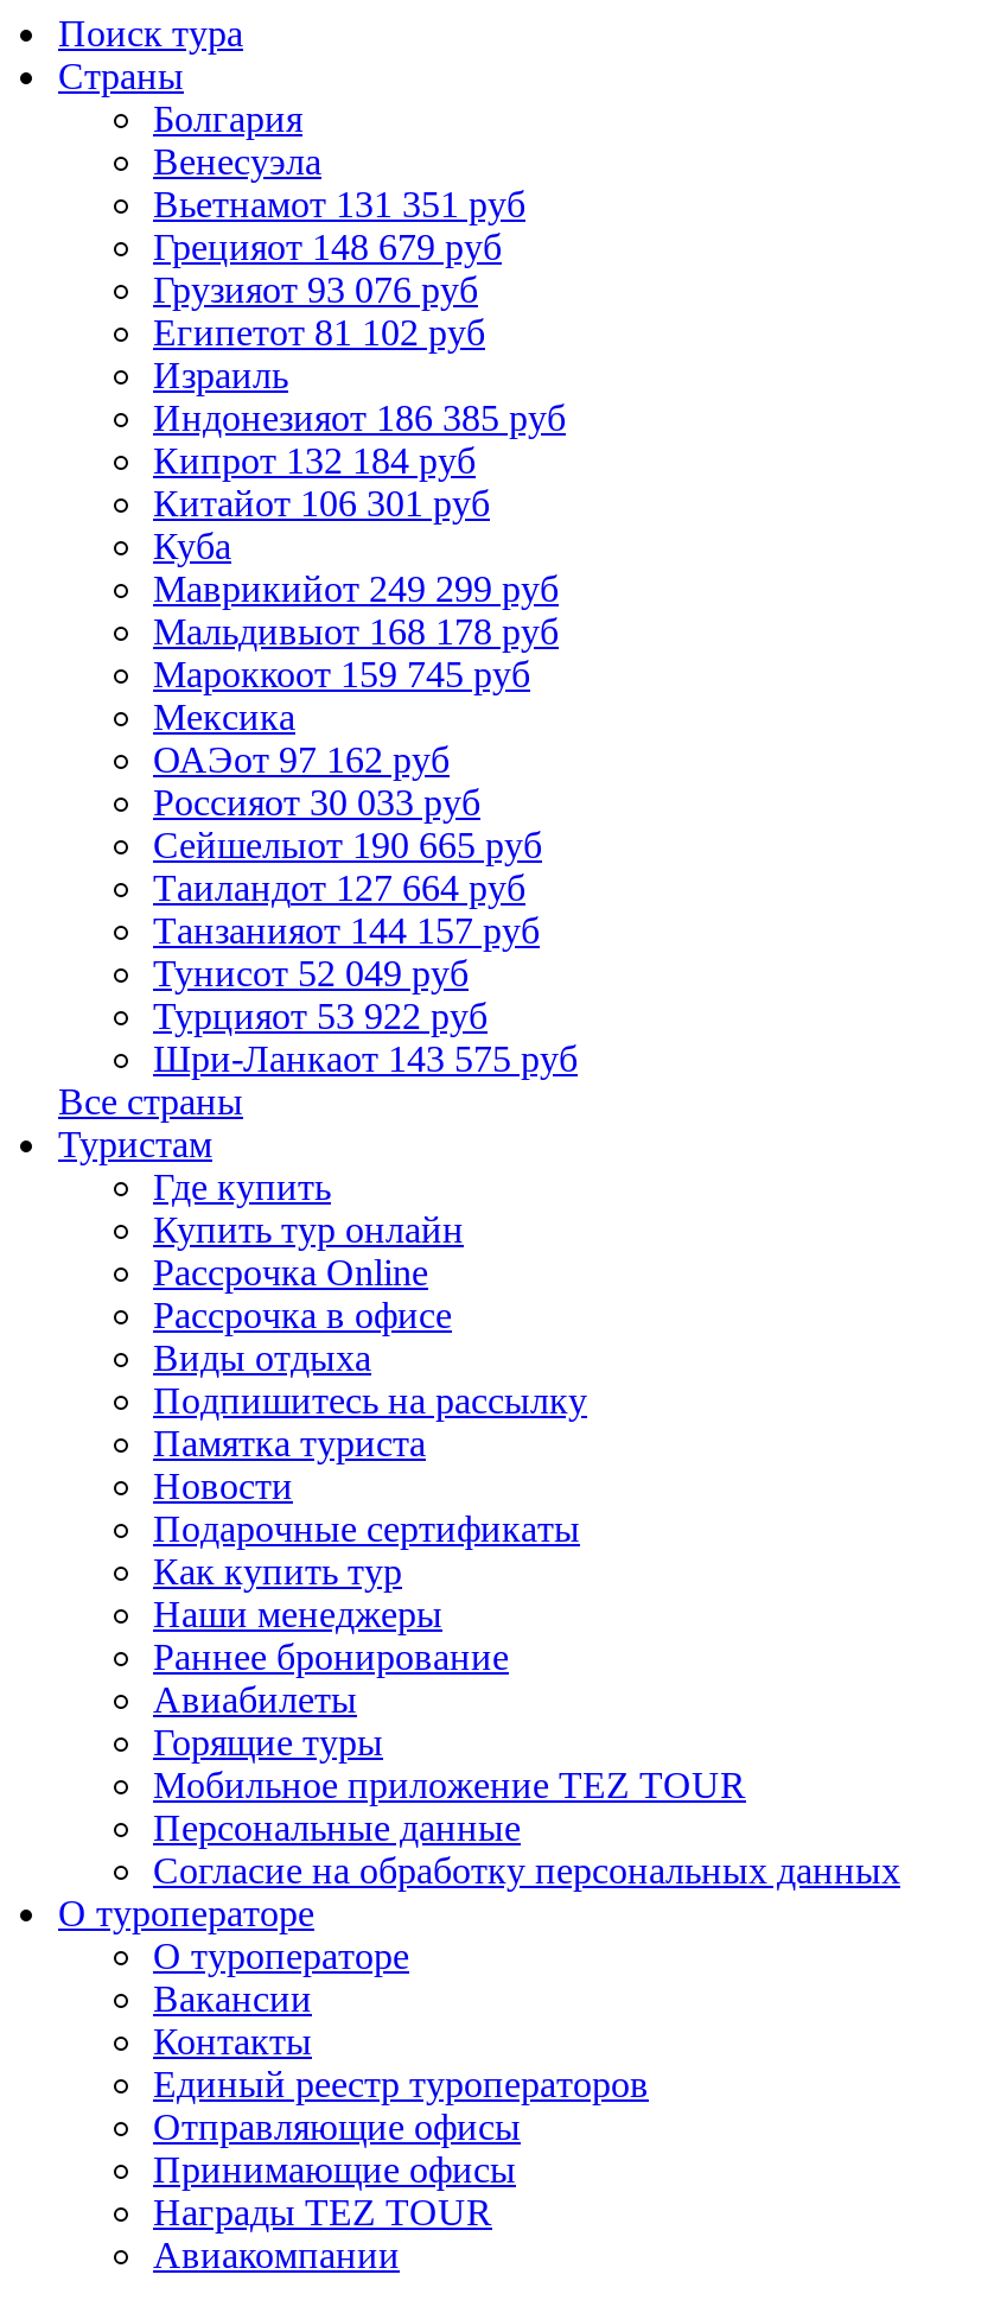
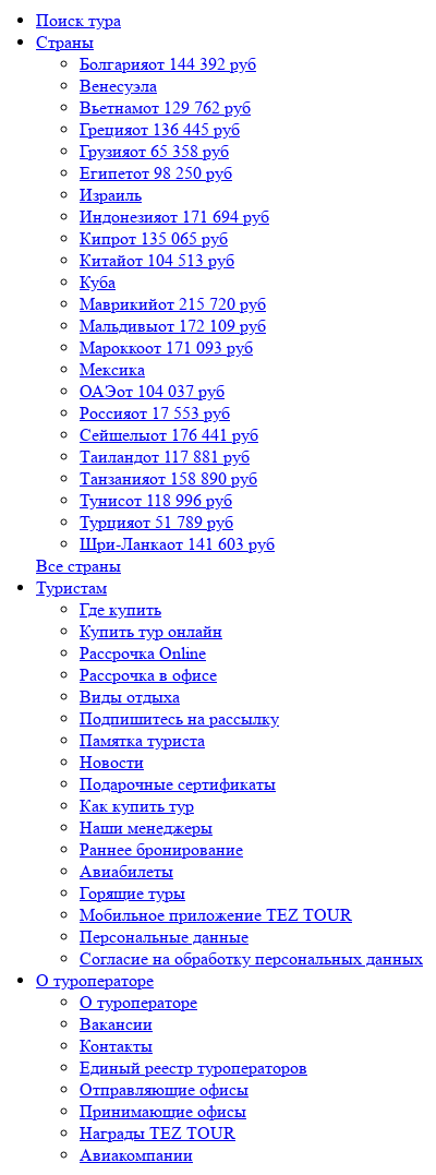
[153,99,302,139] Болгария -> [80,53,256,74] Болгарияот 144 392 руб
[153,184,525,224] Вьетнамот 131 351 руб -> [80,97,251,118] Вьетнамот 129 762 руб
[153,227,502,267] Грецияот 148 679 руб -> [80,119,240,140] Грецияот 136 445 руб
[153,269,478,310] Грузияот 93 076 руб -> [80,141,229,161] Грузияот 65 358 руб
[153,312,485,352] Египетот 81 102 руб -> [80,163,232,183] Египетот 98 250 руб
[153,398,566,438] Индонезияот 186 385 руб -> [80,206,269,227] Индонезияот 171 694 руб
[153,440,476,481] Кипрот 132 184 руб -> [80,228,228,249] Кипрот 135 065 руб
[153,483,490,523] Китайот 106 301 руб -> [80,250,234,271] Китайот 104 513 руб
[153,568,559,609] Маврикийот 249 299 руб -> [80,293,266,314] Маврикийот 215 720 руб
[153,611,559,652] Мальдивыот 168 178 руб -> [80,315,266,336] Мальдивыот 172 109 руб
[153,654,530,694] Мароккоот 159 745 руб -> [80,337,253,358] Мароккоот 171 093 руб
[153,739,450,780] ОАЭот 97 162 руб -> [80,381,225,401] ОАЭот 104 037 руб
[153,782,480,822] Россияот 30 033 руб -> [80,403,230,423] Россияот 17 553 руб
[153,825,542,865] Сейшелыот 190 665 руб -> [80,424,258,445] Сейшелыот 176 441 руб
[153,868,525,908] Таиландот 127 664 руб -> [80,446,250,467] Таиландот 117 881 руб
[153,910,540,951] Танзанияот 144 157 руб -> [80,468,257,489] Танзанияот 158 890 руб
[153,953,469,993] Тунисот 52 049 руб -> [80,490,232,511] Тунисот 118 996 руб
[153,996,488,1036] Турцияот 53 922 руб -> [80,512,233,532] Турцияот 51 789 руб
[153,1038,578,1079] Шри-Ланкаот 143 575 руб -> [80,533,275,554] Шри-Ланкаот 141 603 руб

